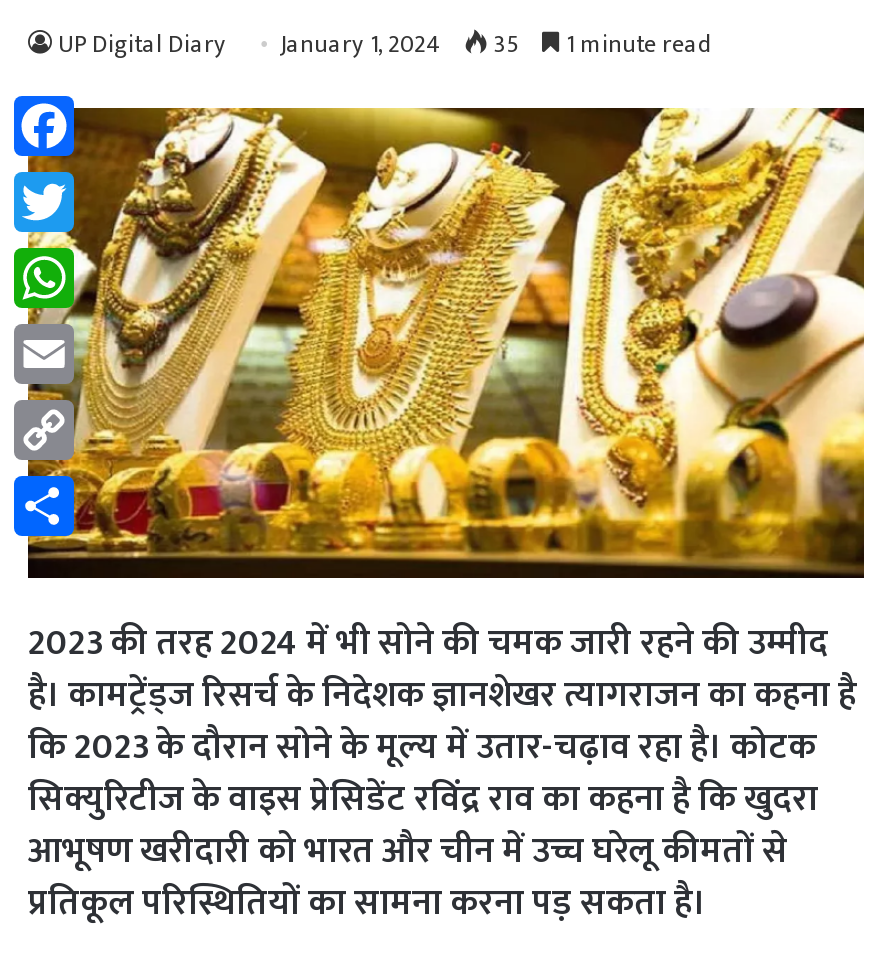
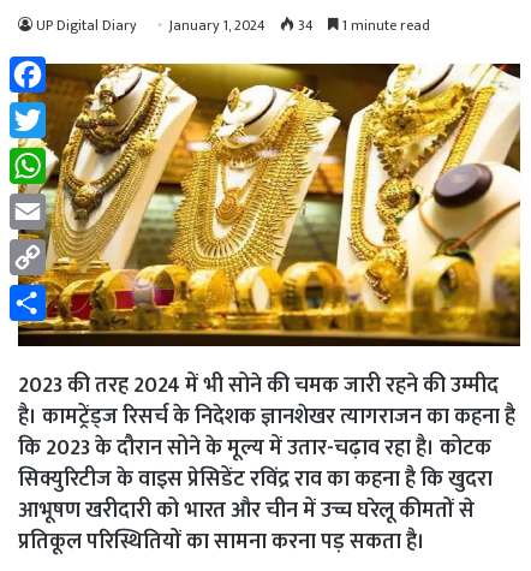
[58,24,712,64] UP Digital Diary January 1, 2024 35 1 minute read -> [36,13,430,37] UP Digital Diary January 1, 2024 34 1 minute read

